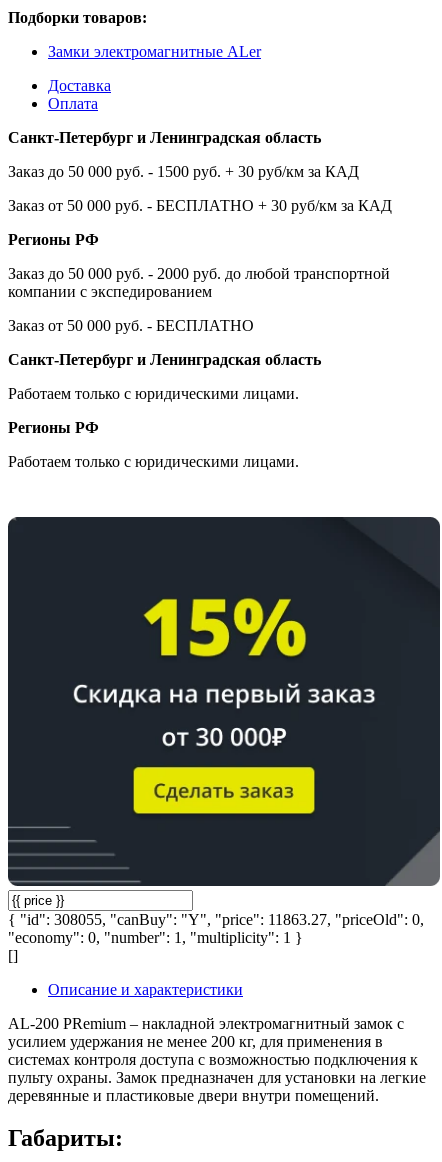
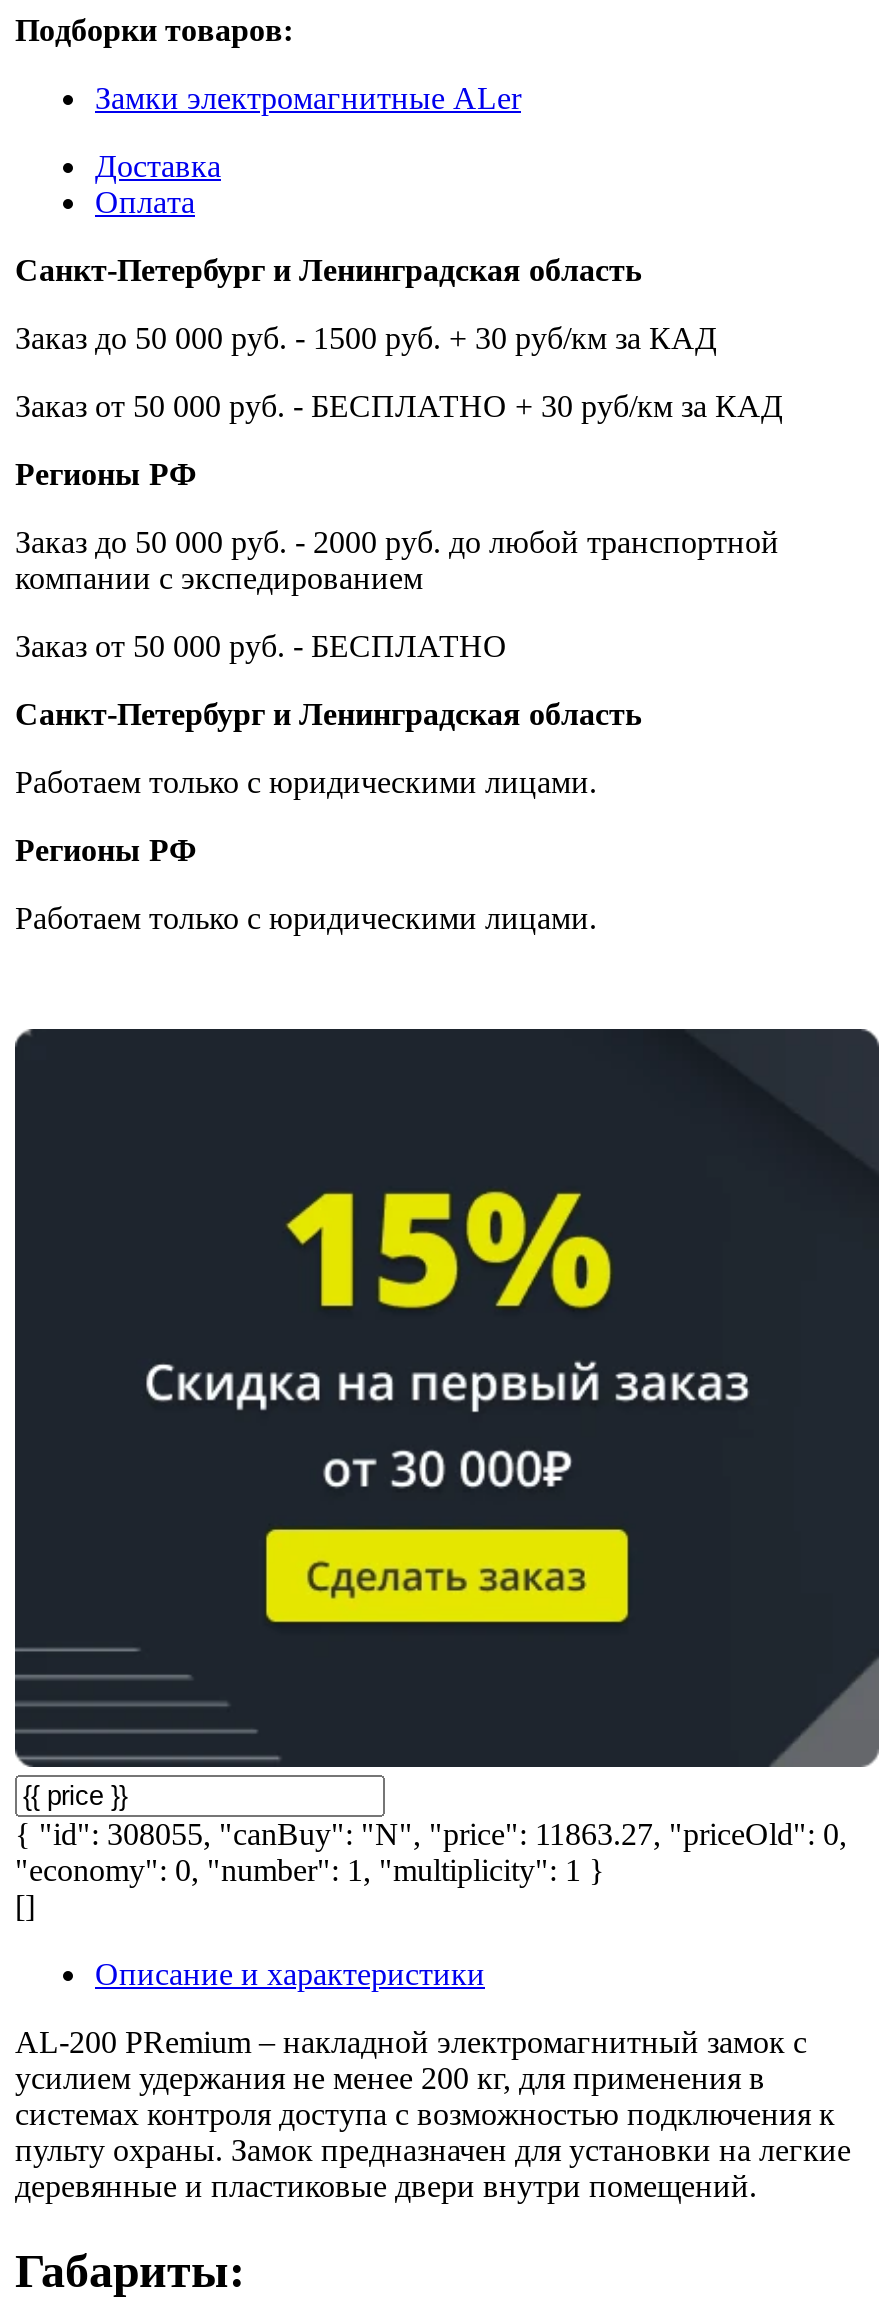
[8,911,424,928] { "id": 308055, "canBuy": "Y", "price": 11863.27, "priceOld": 0, -> [15,1817,847,1851] { "id": 308055, "canBuy": "N", "price": 11863.27, "priceOld": 0,

